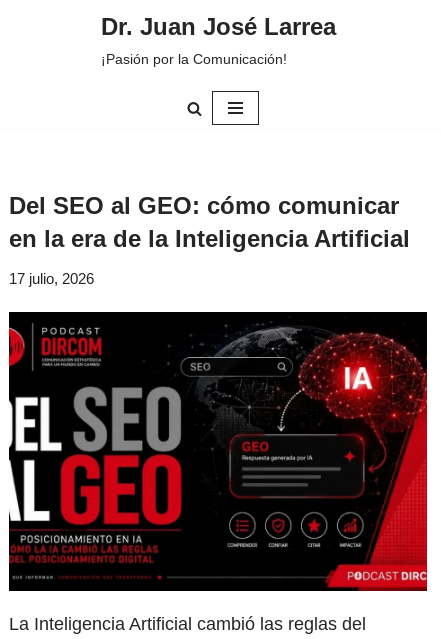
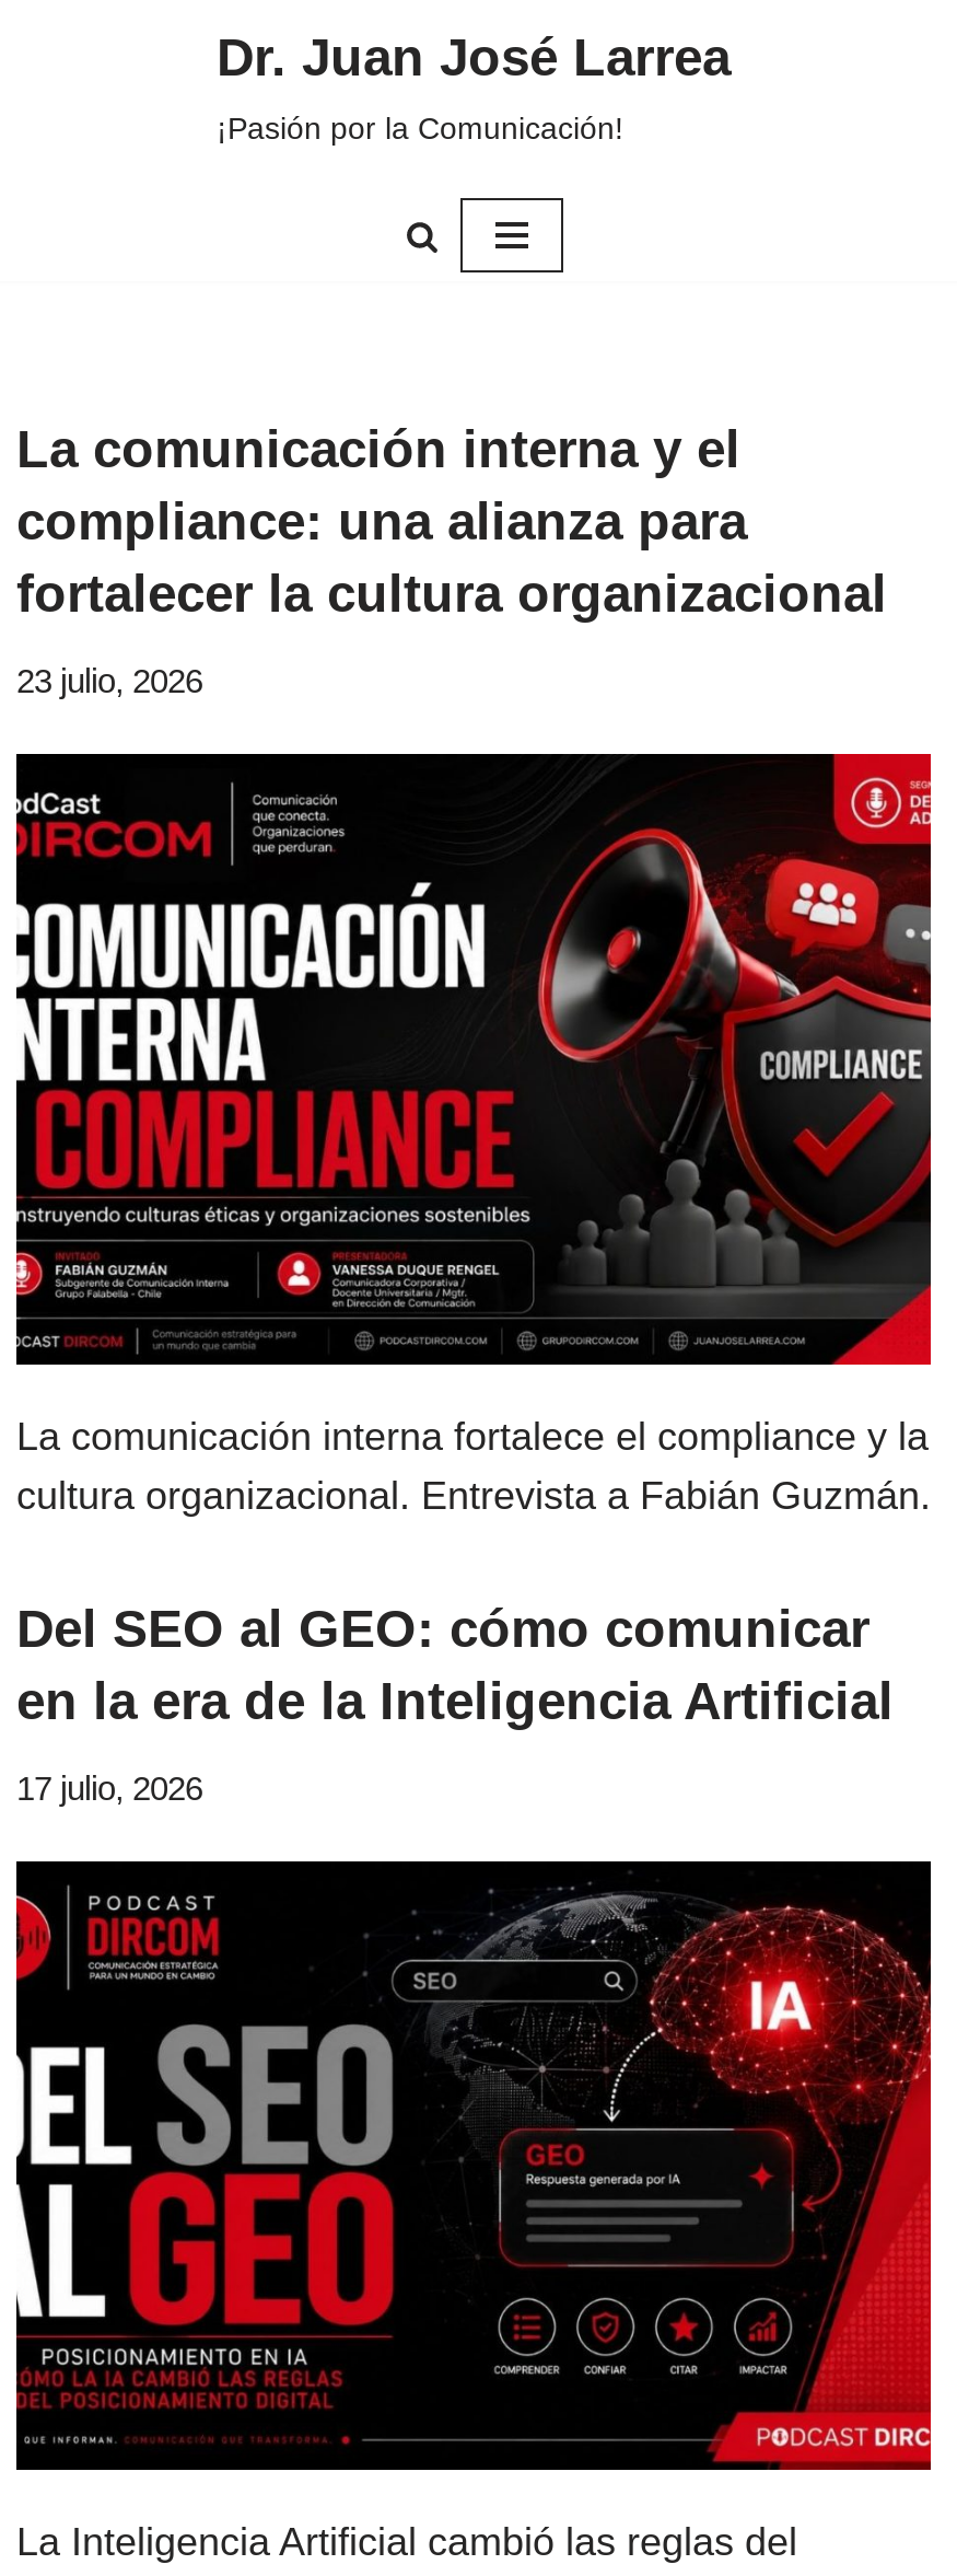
none -> [14,752,933,1517] [image] | La comunicación interna fortalece el compliance y la | cultura organizacional. Entrevista a Fabián Guzmán.
none -> [16,419,887,699] La comunicación interna y el | compliance: una alianza para | fortalecer la cultura organizacional | 23 julio, 2026

